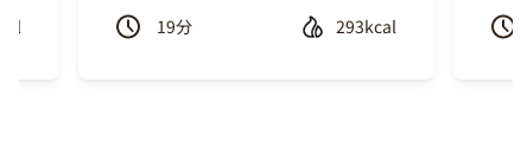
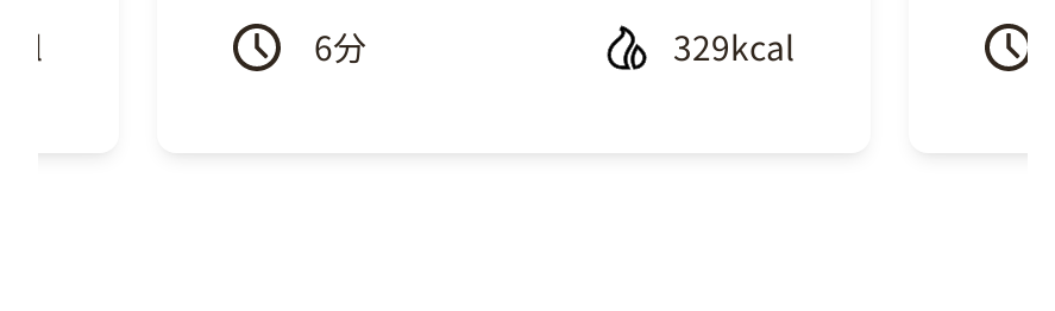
[157,14,396,38] 19分 | 293kcal -> [314,22,795,70] 6分 | 329kcal

